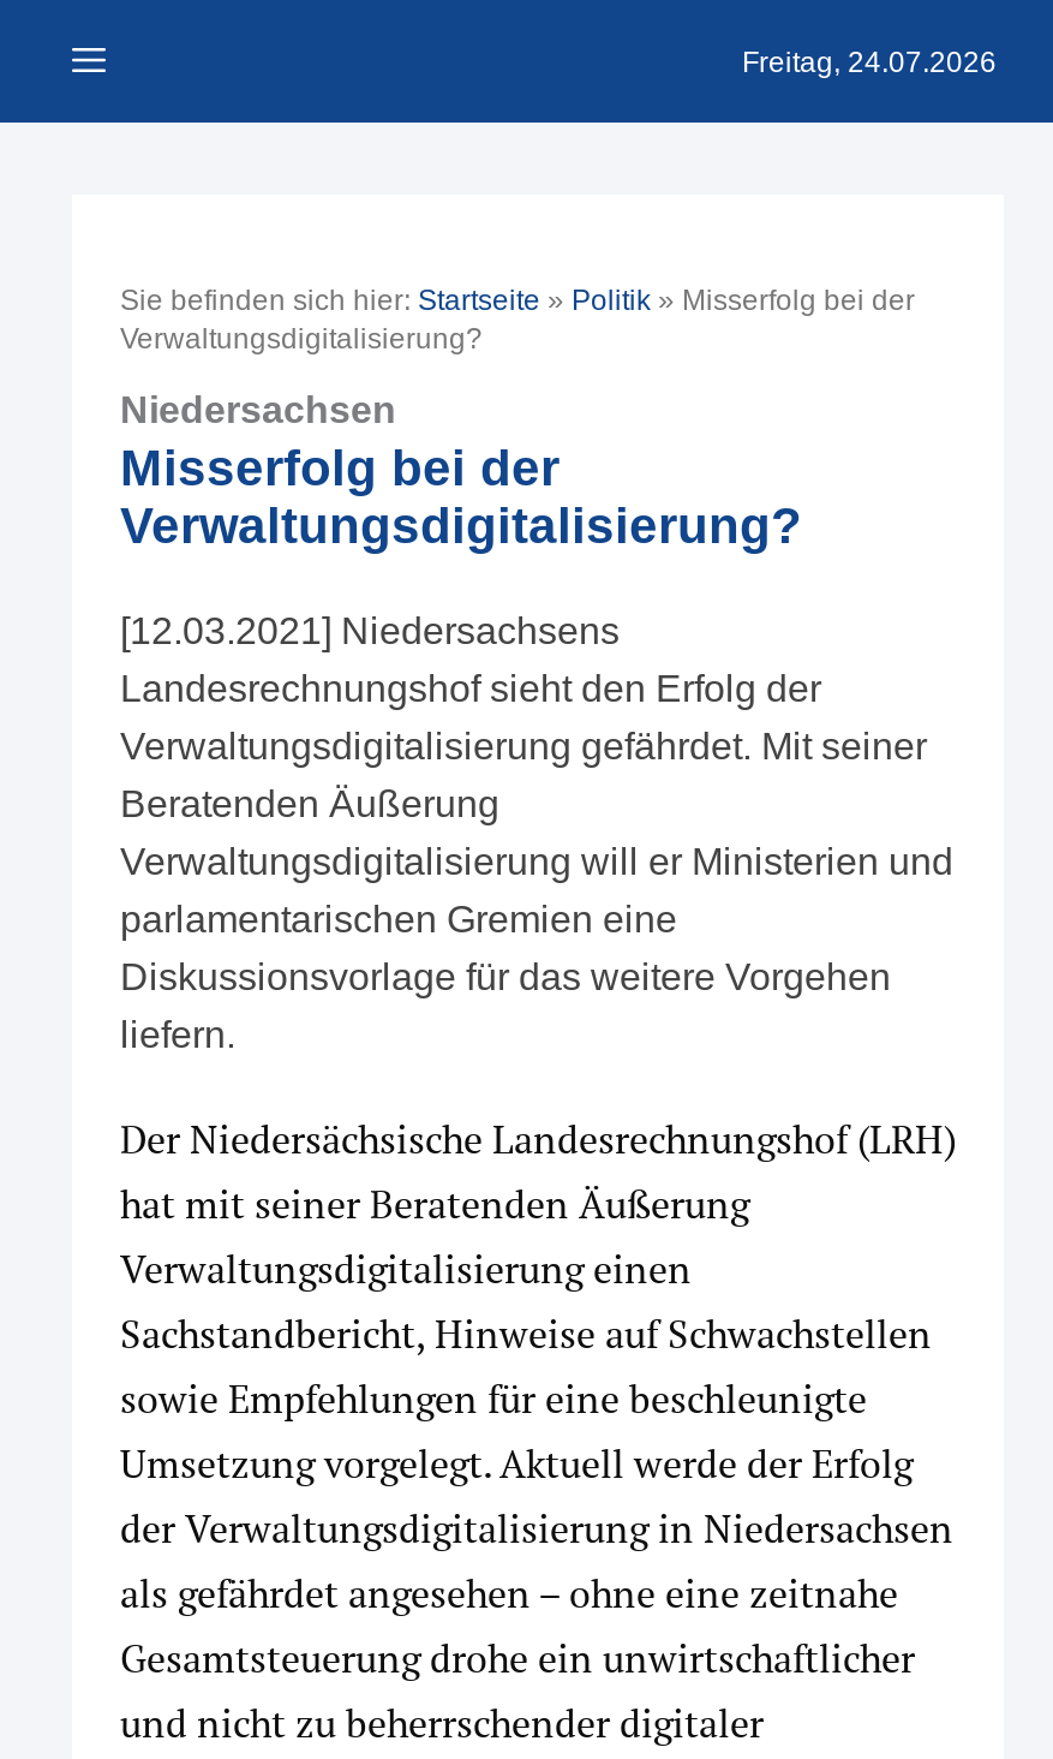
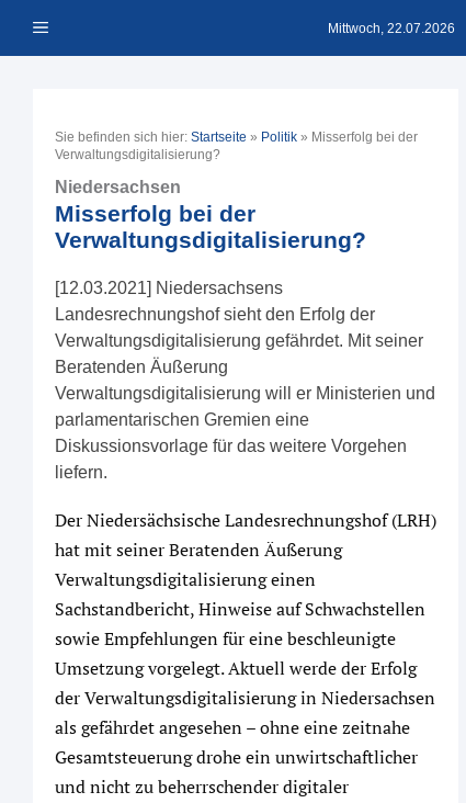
[742,44,997,78] Freitag, 24.07.2026 -> [328,20,455,36] Mittwoch, 22.07.2026

